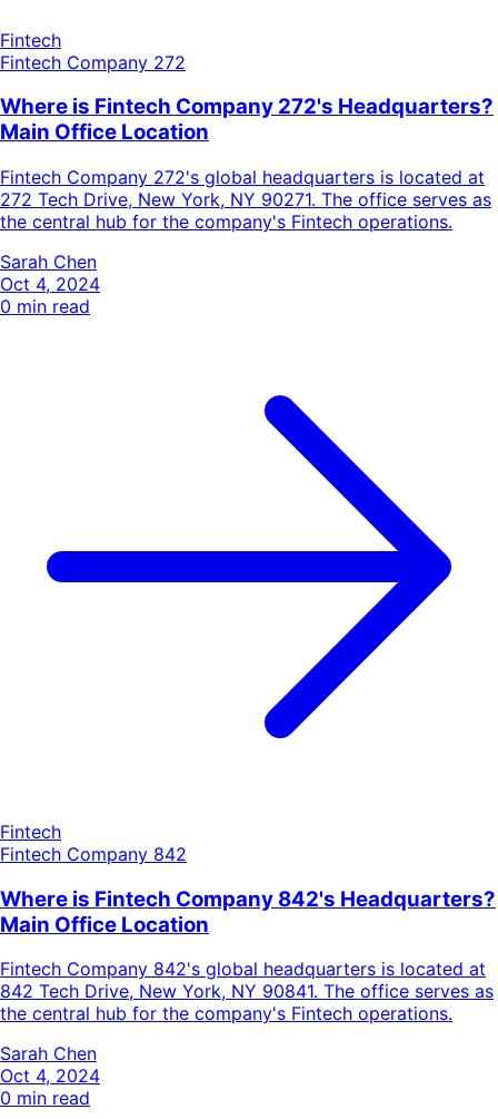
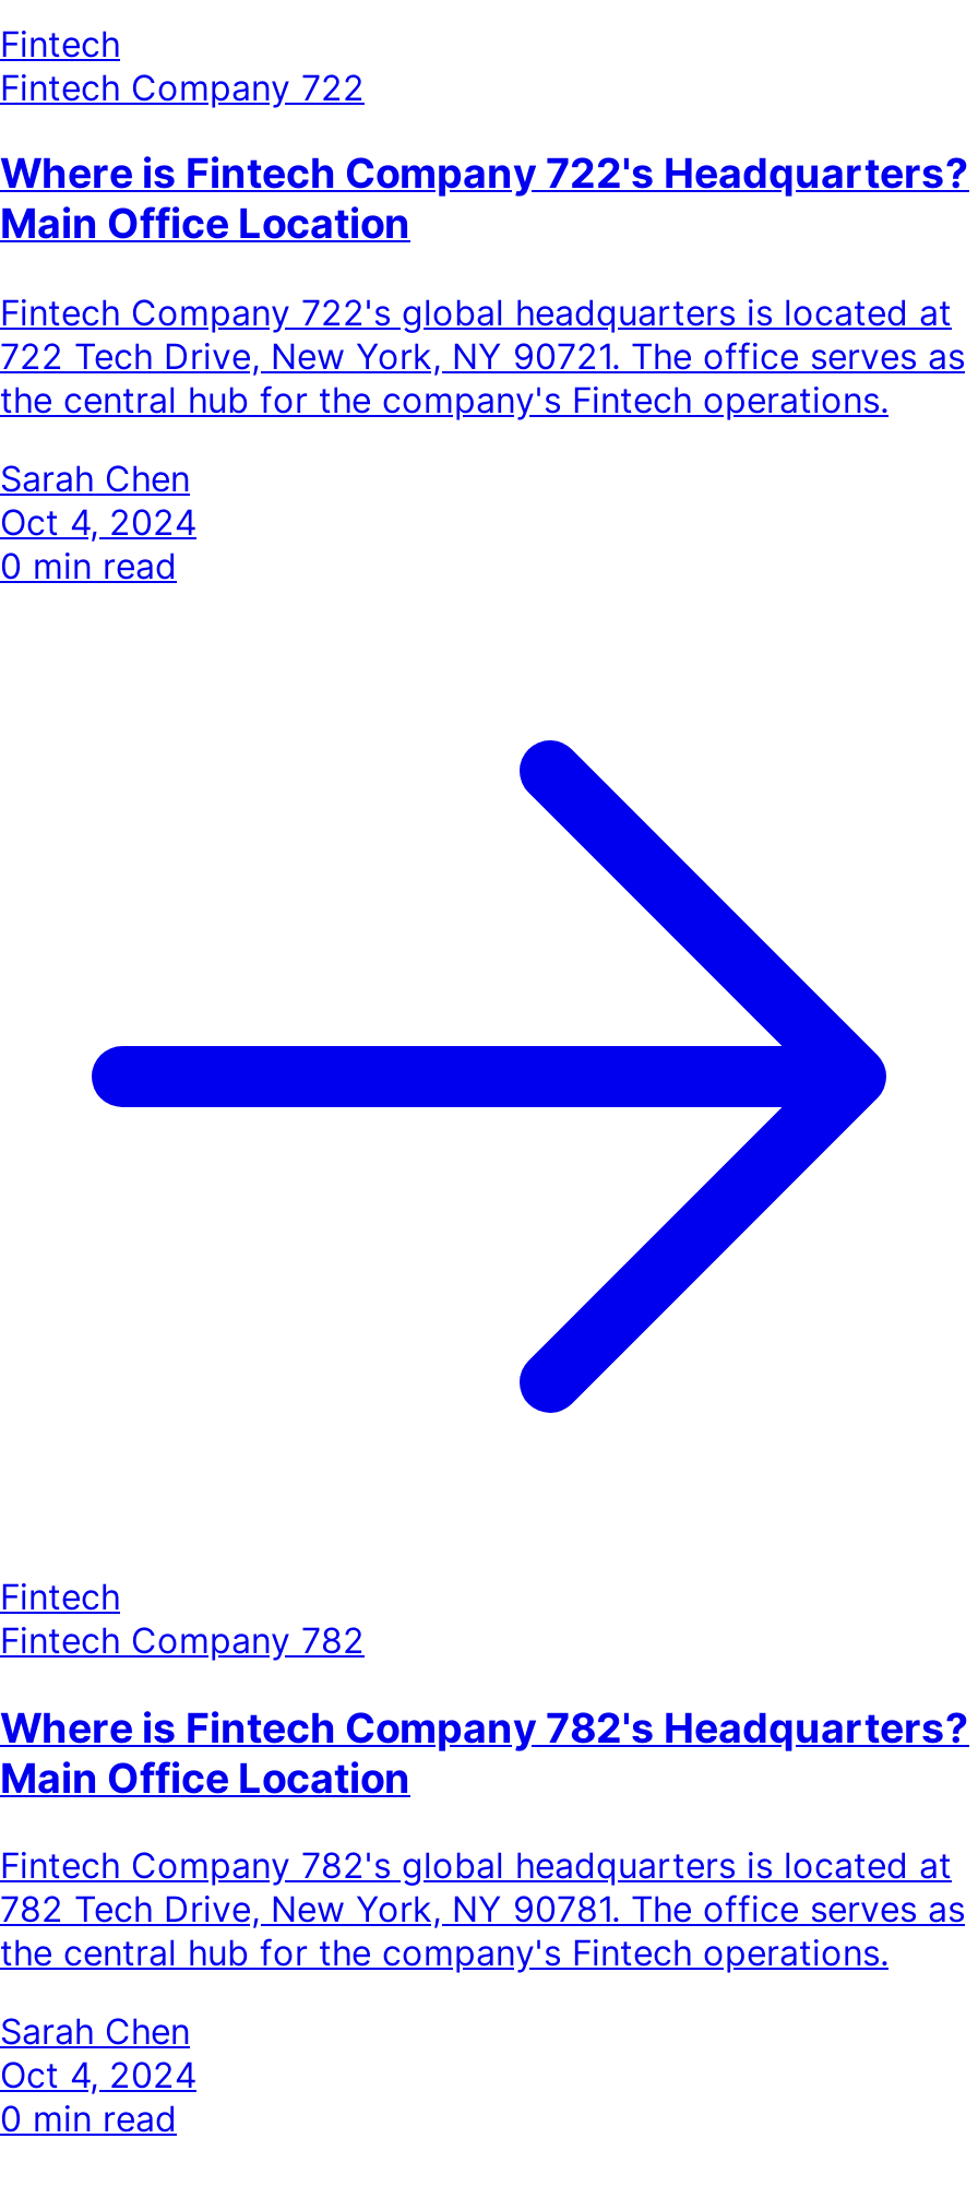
[0,51,186,73] Fintech Company 272 -> [0,65,365,108] Fintech Company 722
[0,94,494,119] Where is Fintech Company 272's Headquarters? -> [0,149,969,199] Where is Fintech Company 722's Headquarters?
[0,166,485,188] Fintech Company 272's global headquarters is located at -> [0,290,952,334] Fintech Company 722's global headquarters is located at
[0,188,491,210] 272 Tech Drive, New York, NY 90271. The office serves as -> [0,334,965,378] 722 Tech Drive, New York, NY 90721. The office serves as
[0,843,187,865] Fintech Company 842 -> [0,1618,365,1662] Fintech Company 782
[0,886,496,912] Where is Fintech Company 842's Headquarters? -> [0,1703,969,1753] Where is Fintech Company 782's Headquarters?
[0,958,486,980] Fintech Company 842's global headquarters is located at -> [0,1844,952,1888] Fintech Company 782's global headquarters is located at
[0,980,494,1003] 842 Tech Drive, New York, NY 90841. The office serves as -> [0,1888,965,1931] 782 Tech Drive, New York, NY 90781. The office serves as

